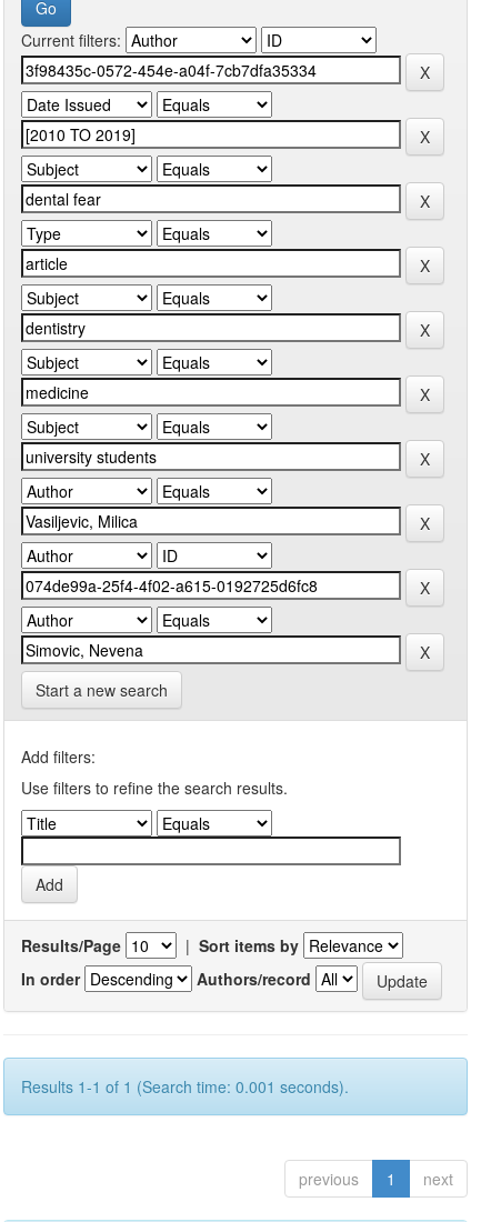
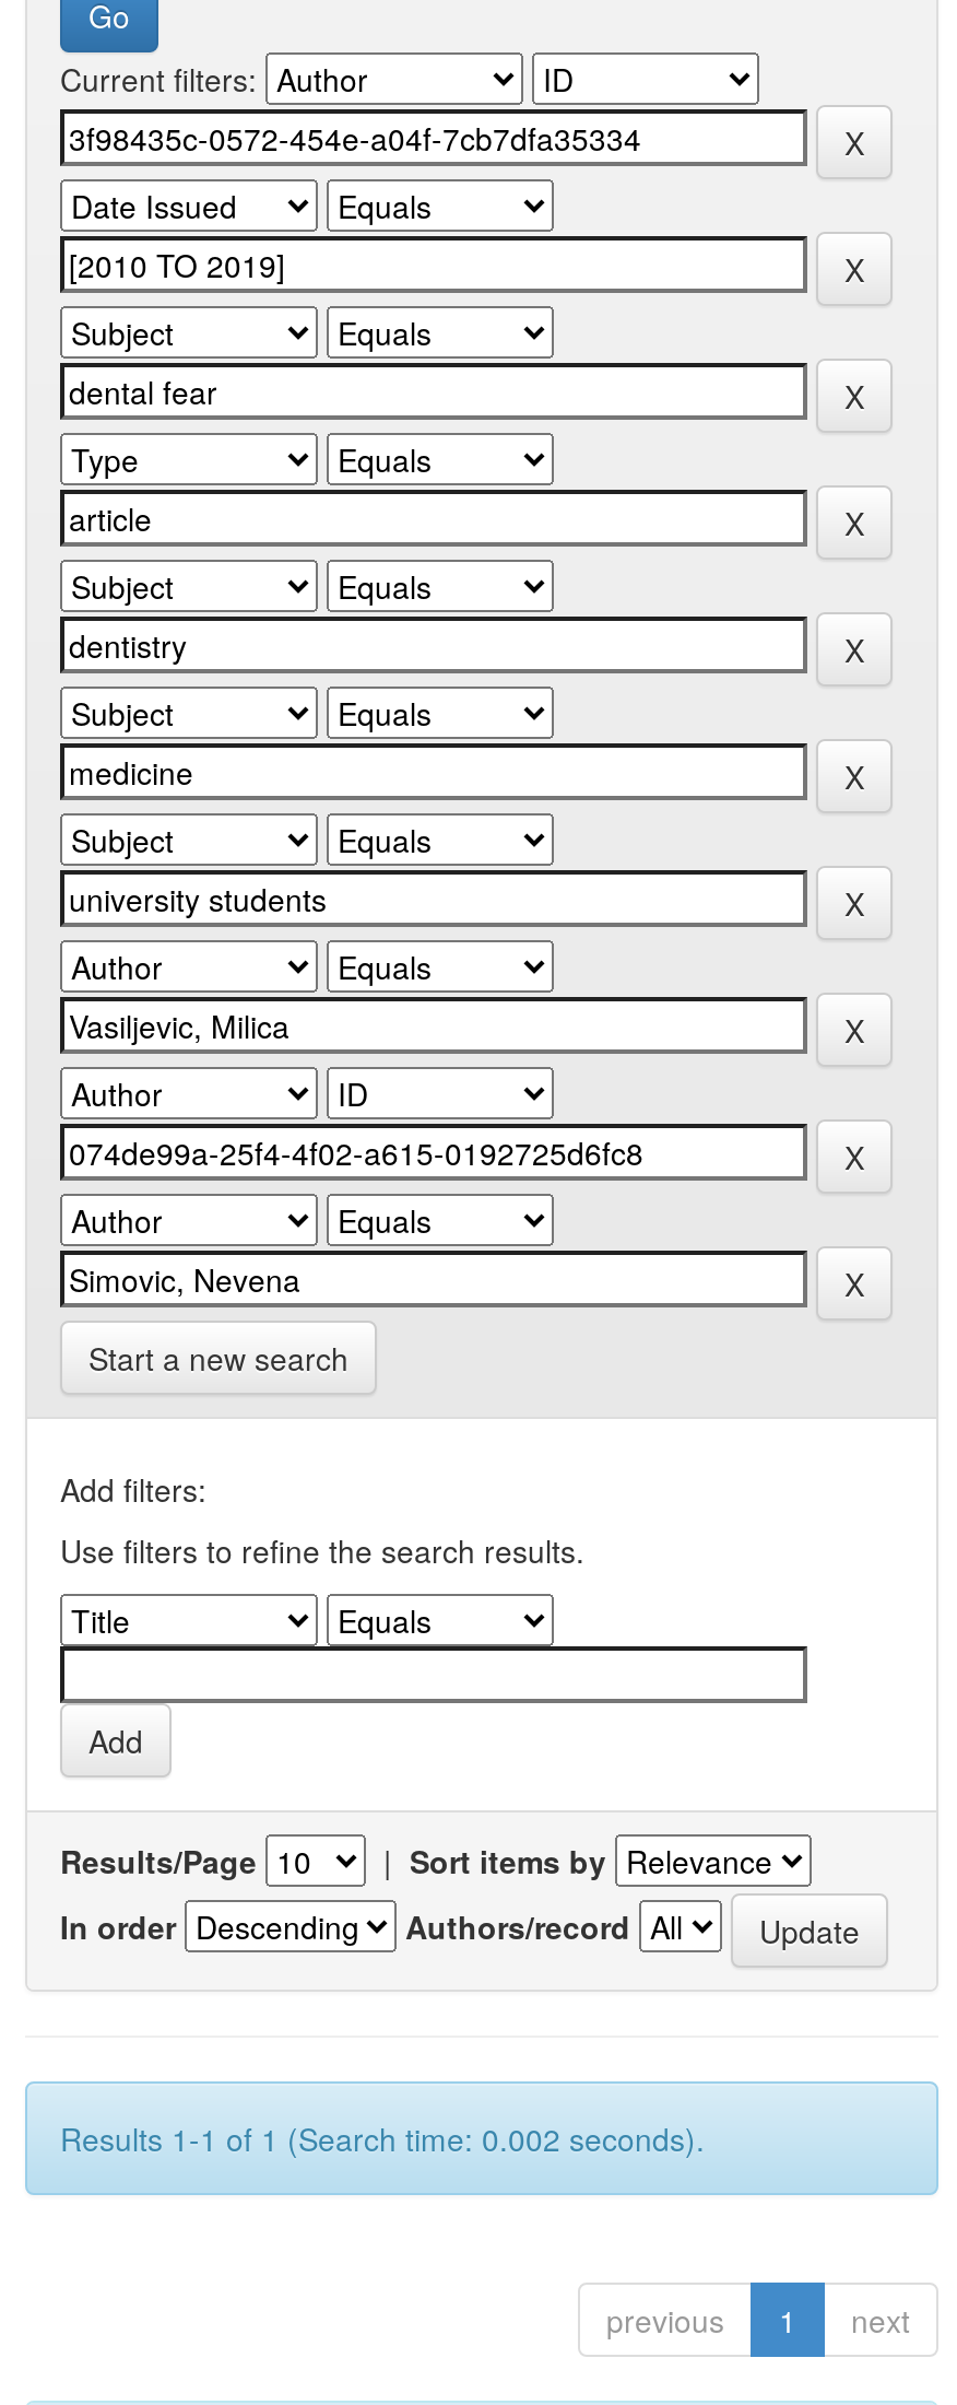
[21,1075,349,1098] Results 1-1 of 1 (Search time: 0.001 seconds). -> [60,2116,705,2160] Results 1-1 of 1 (Search time: 0.002 seconds).

